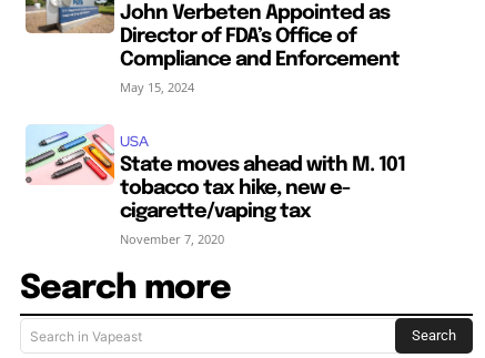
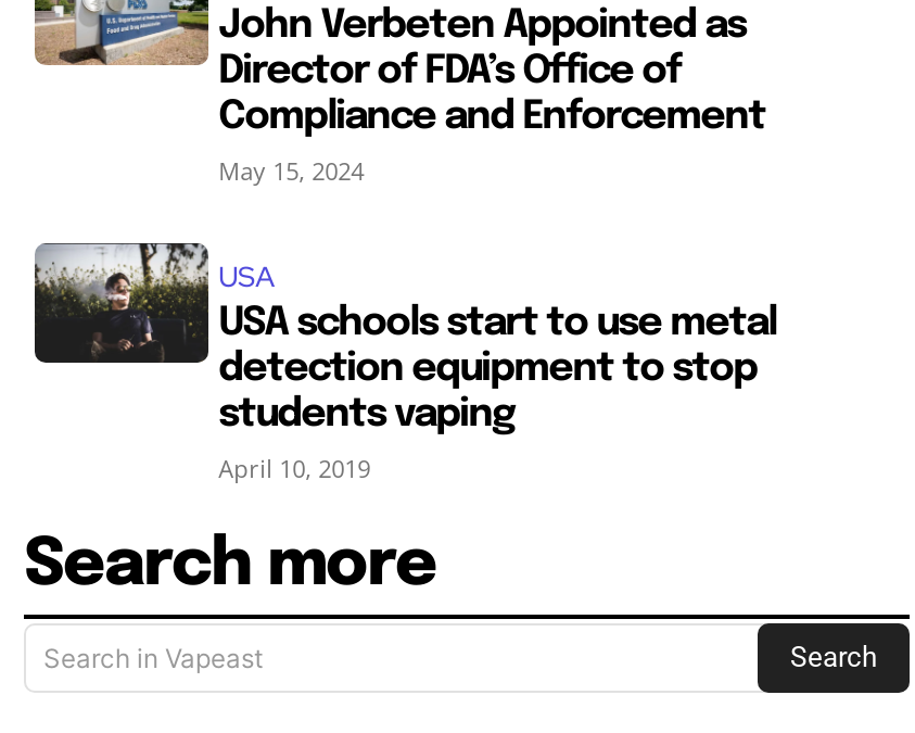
[26,124,405,247] [image] | State moves ahead with M. 101 | tobacco tax hike, new e- | cigarette/vaping tax | November 7, 2020 -> [33,241,776,484] [image] | USA schools start to use metal | detection equipment to stop | students vaping | April 10, 2019

